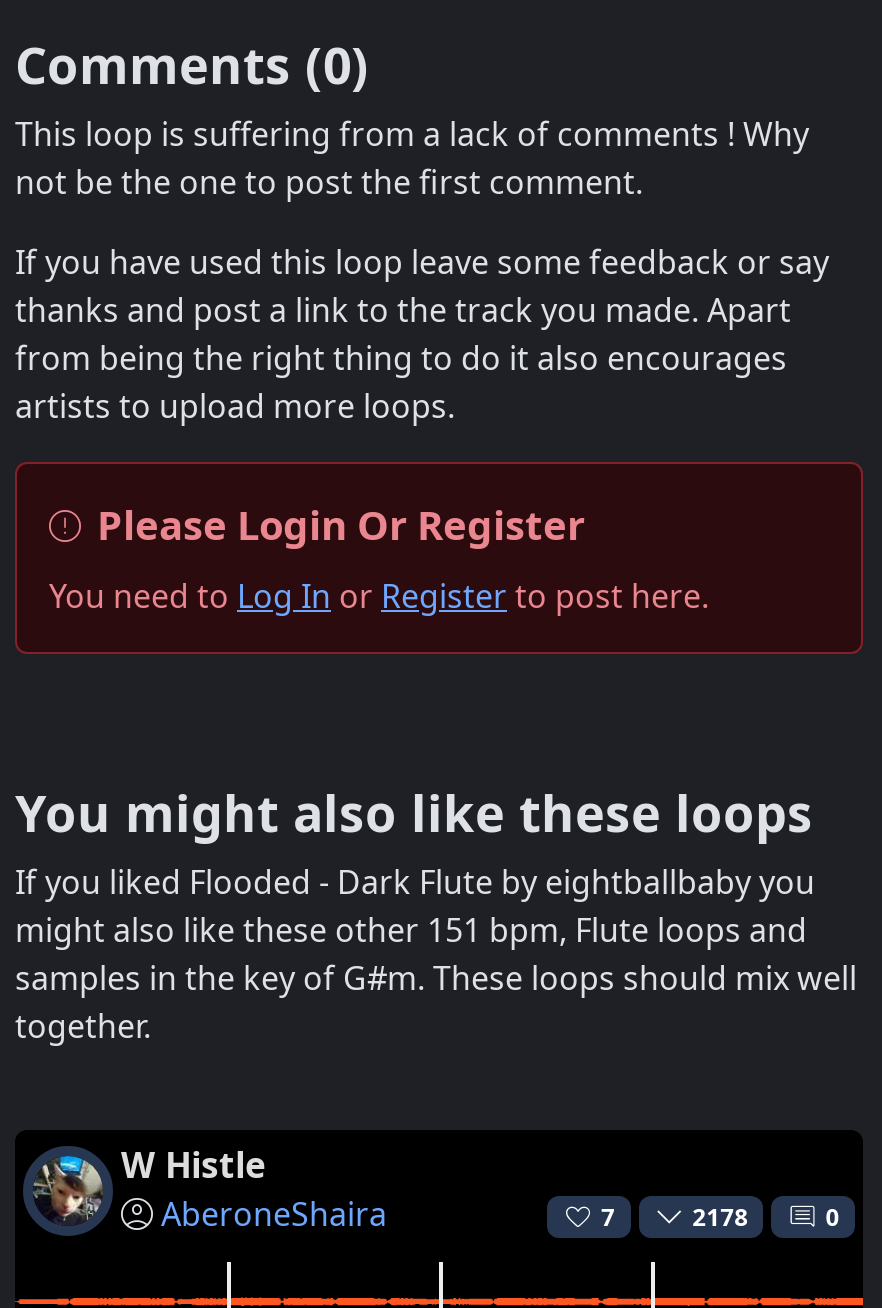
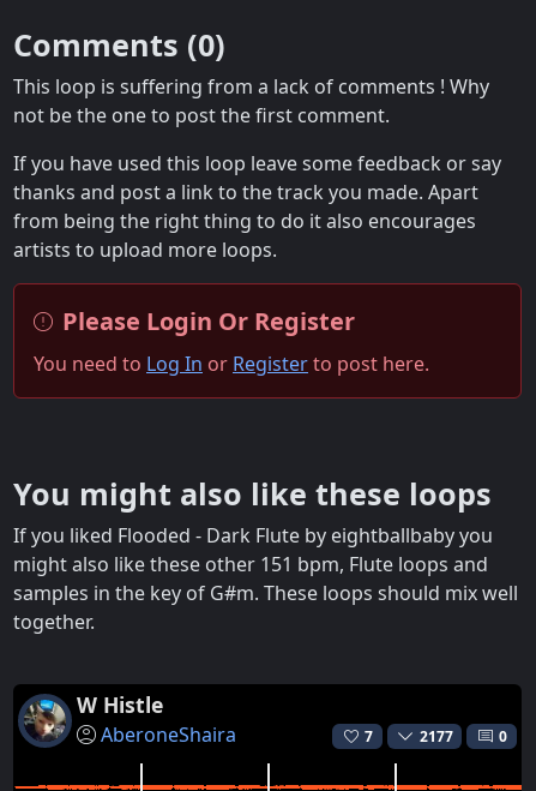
[692,1200,748,1234] 2178 -> [419,726,453,747] 2177

